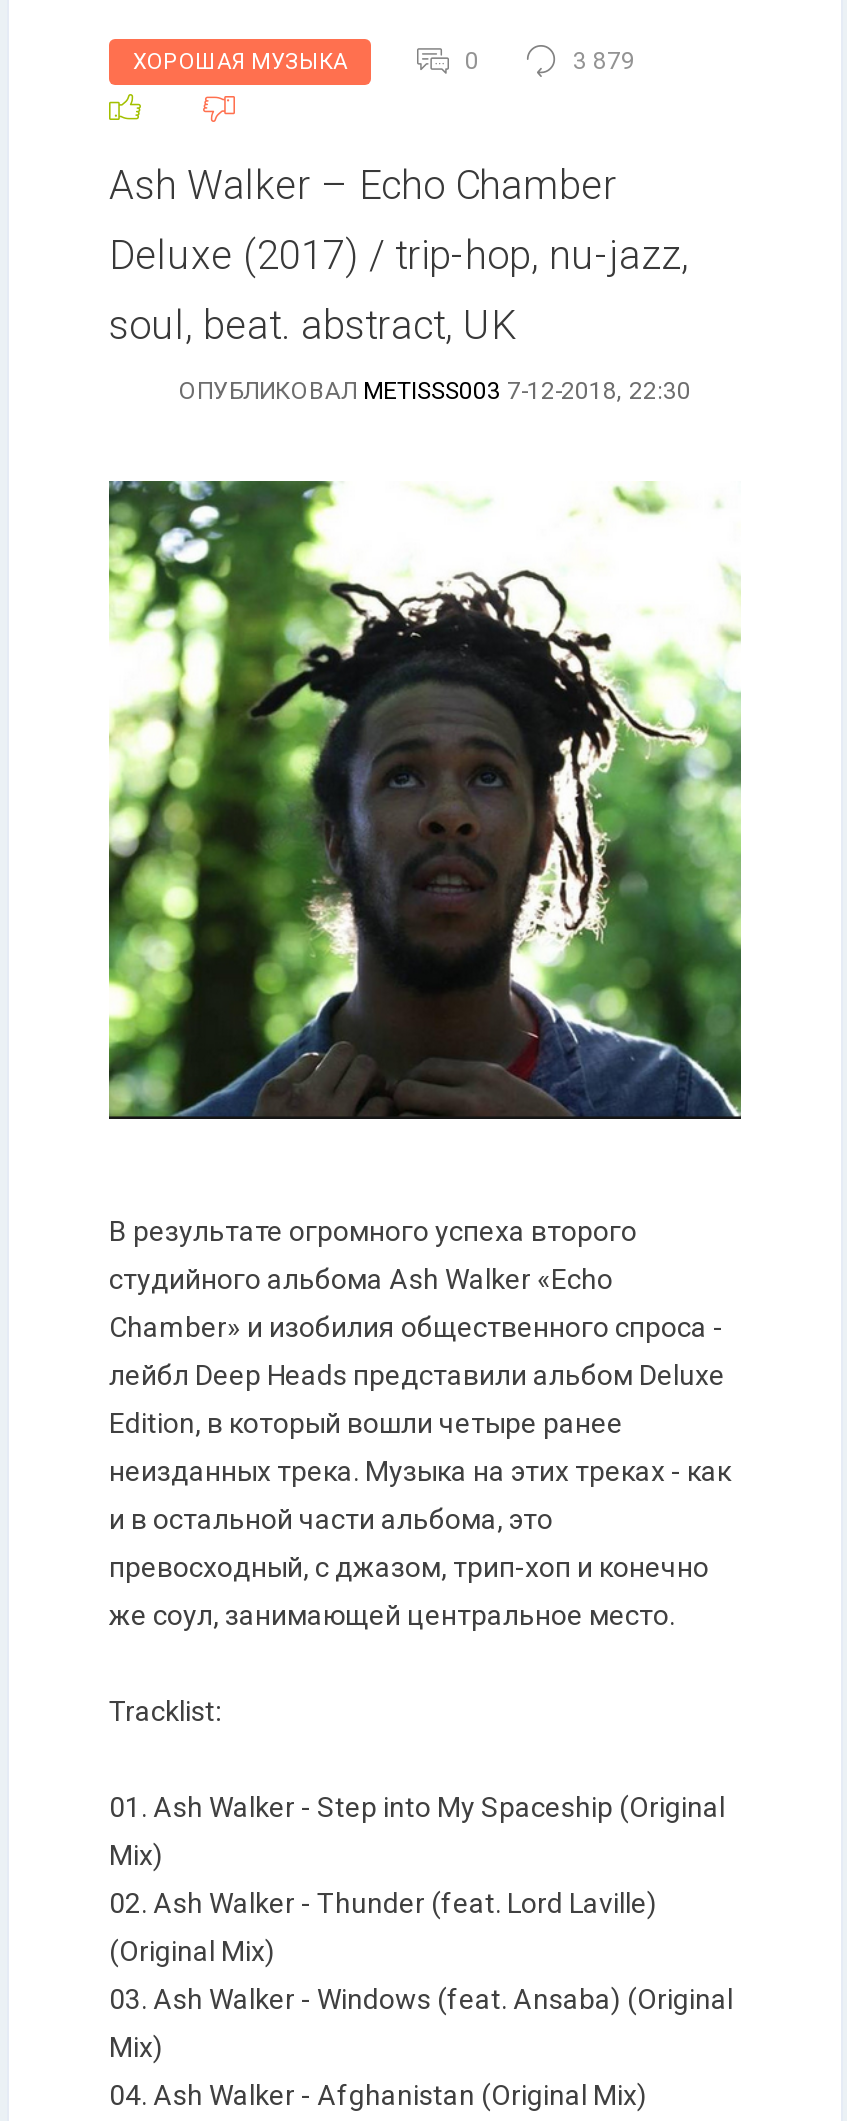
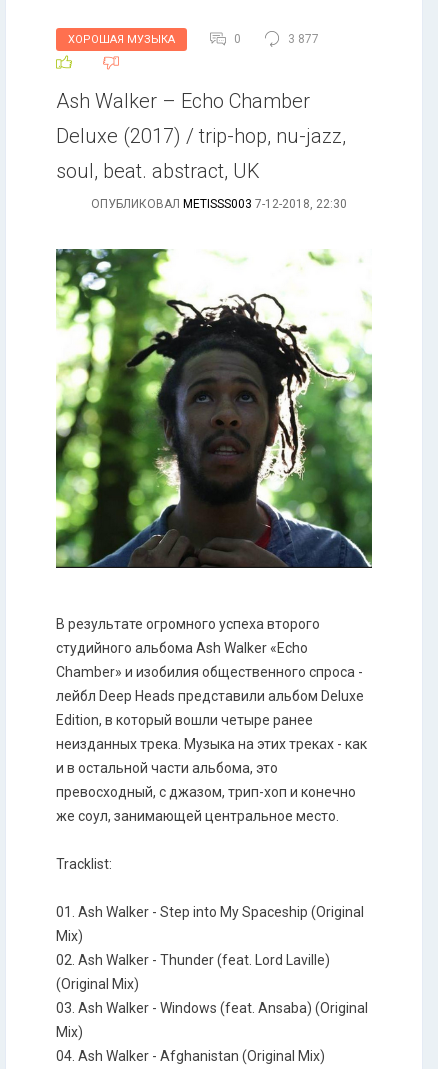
[573,47,635,75] 3 879 -> [288,32,319,46] 3 877

